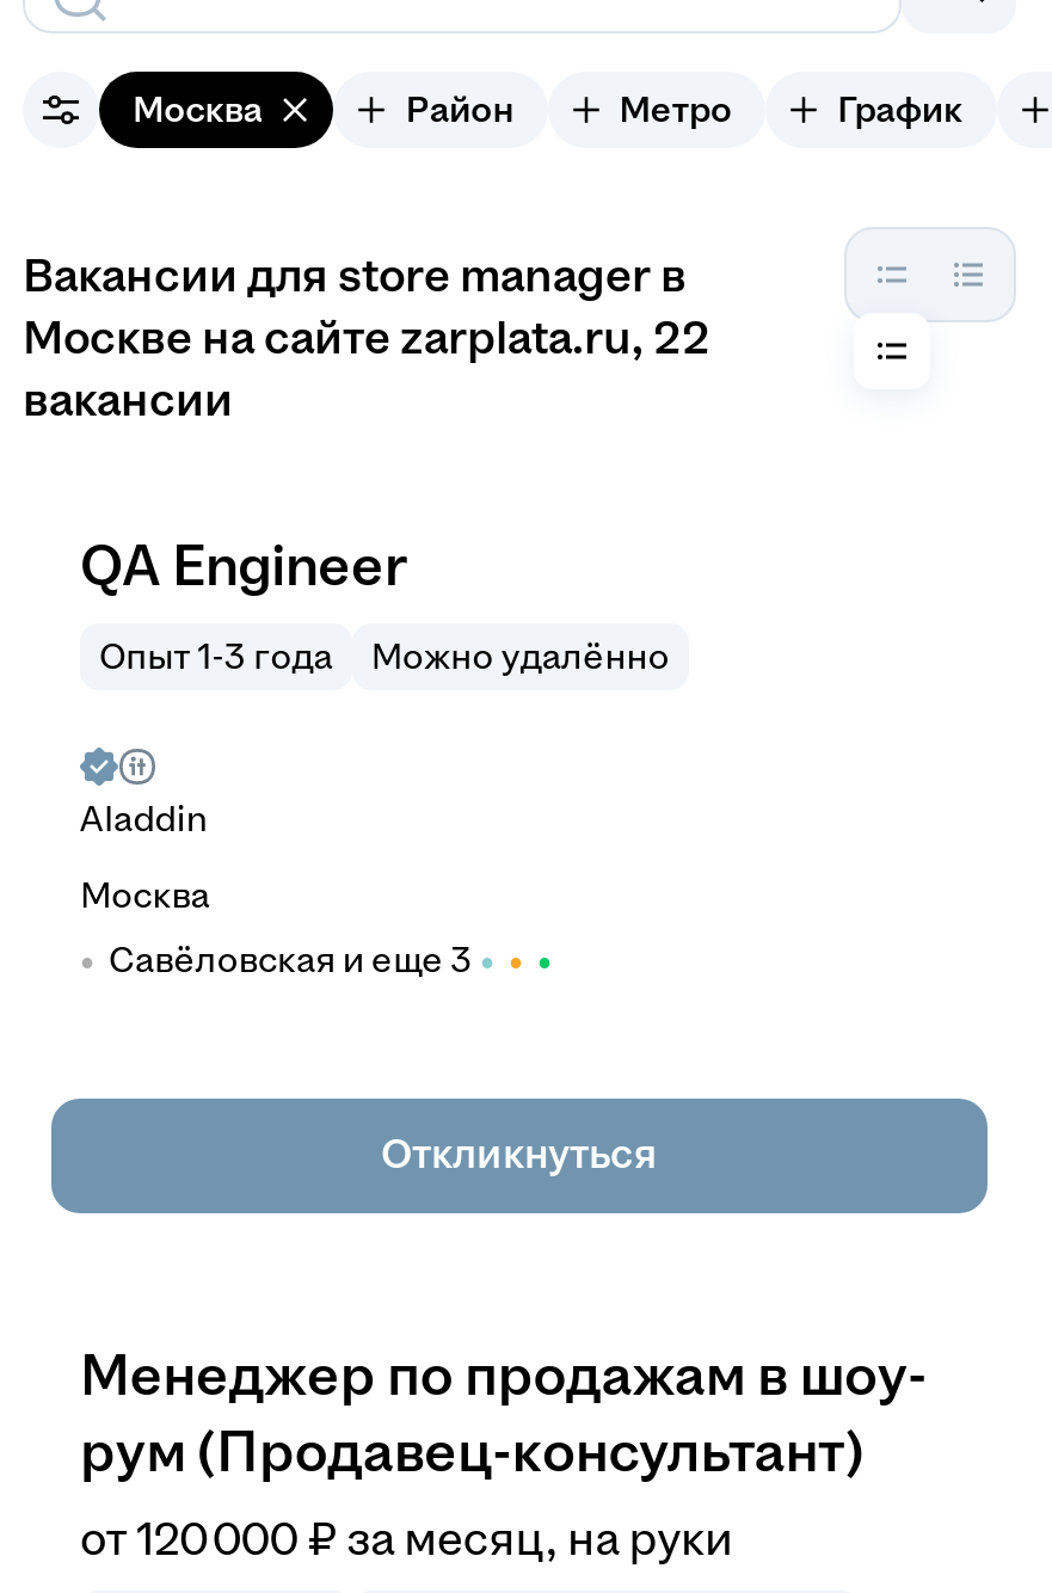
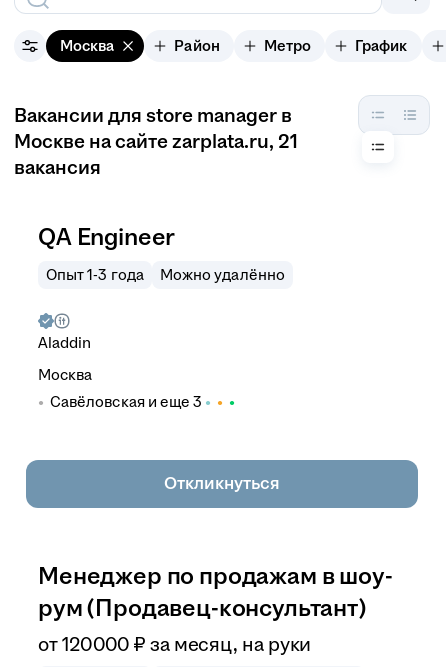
[23,313,710,425] Москве на сайте zarplata.ru, 22 | вакансии -> [14,131,298,178] Москве на сайте zarplata.ru, 21 | вакансия

